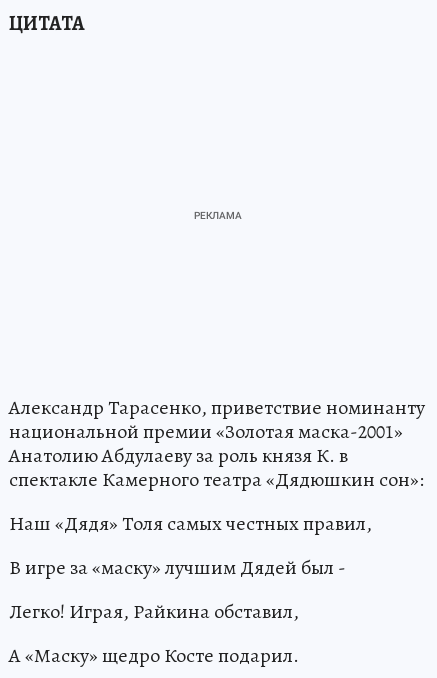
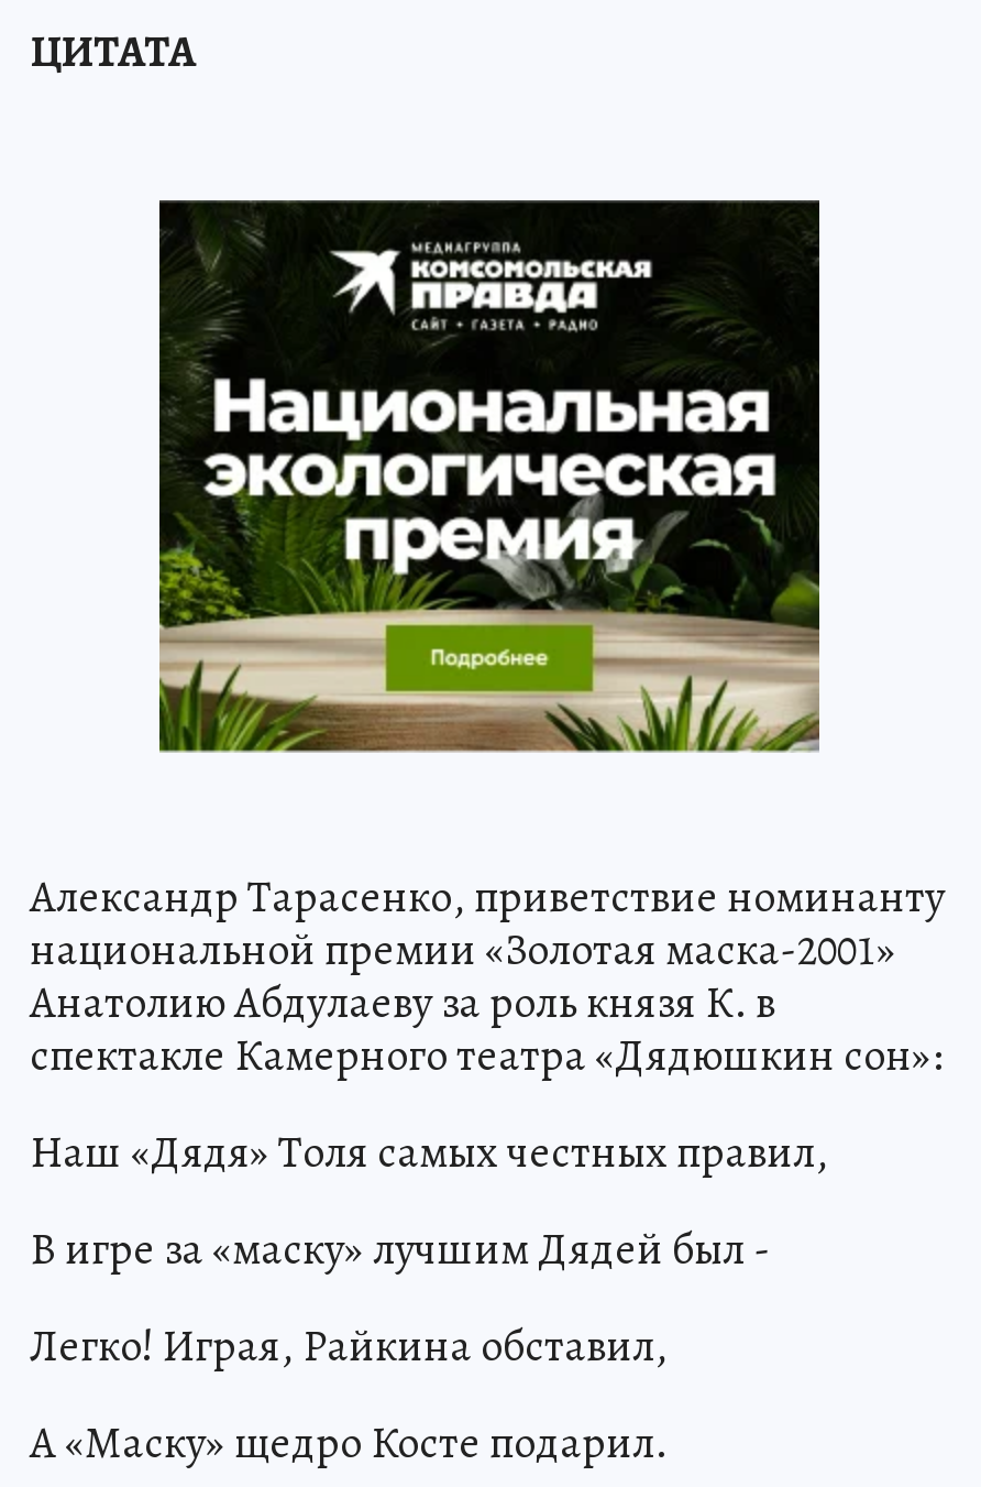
none -> [157,198,822,755] [image]

